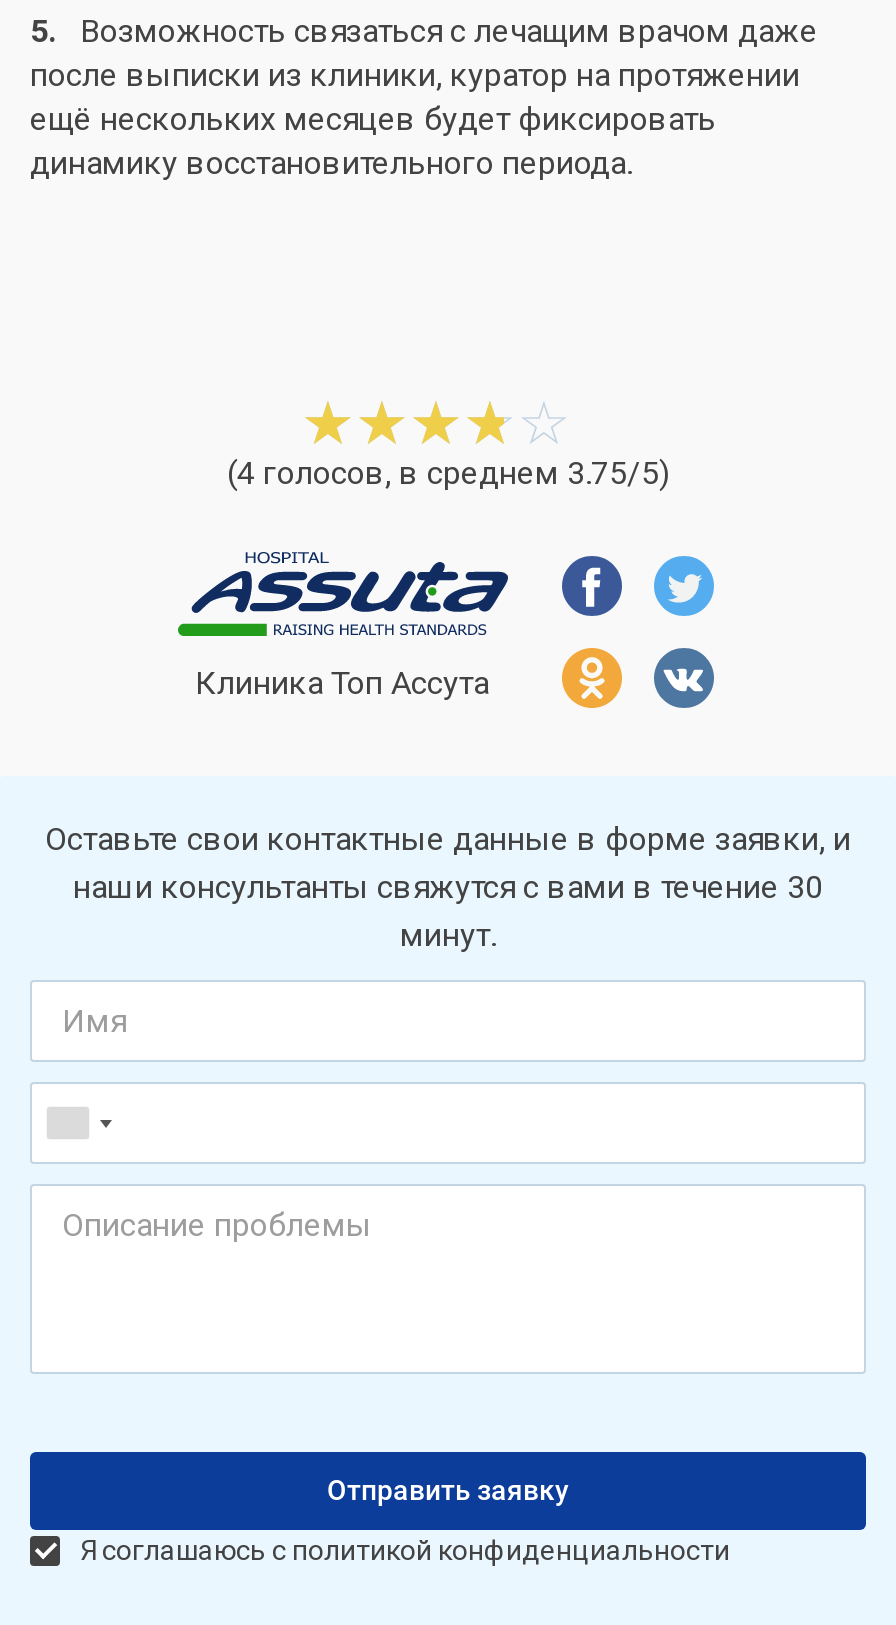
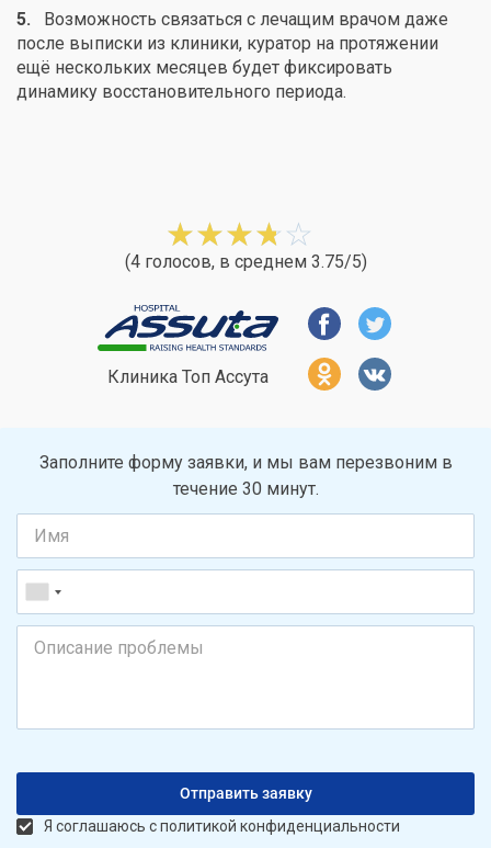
[45,821,851,955] Оставьте свои контактные данные в форме заявки, и | наши консультанты свяжутся с вами в течение 30 | минут. -> [39,452,452,500] Заполните форму заявки, и мы вам перезвоним в | течение 30 минут.

